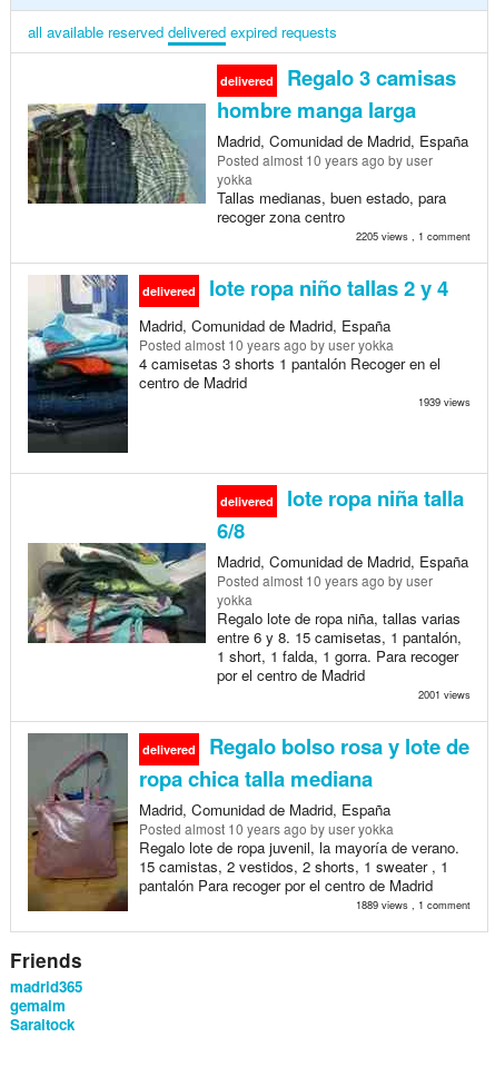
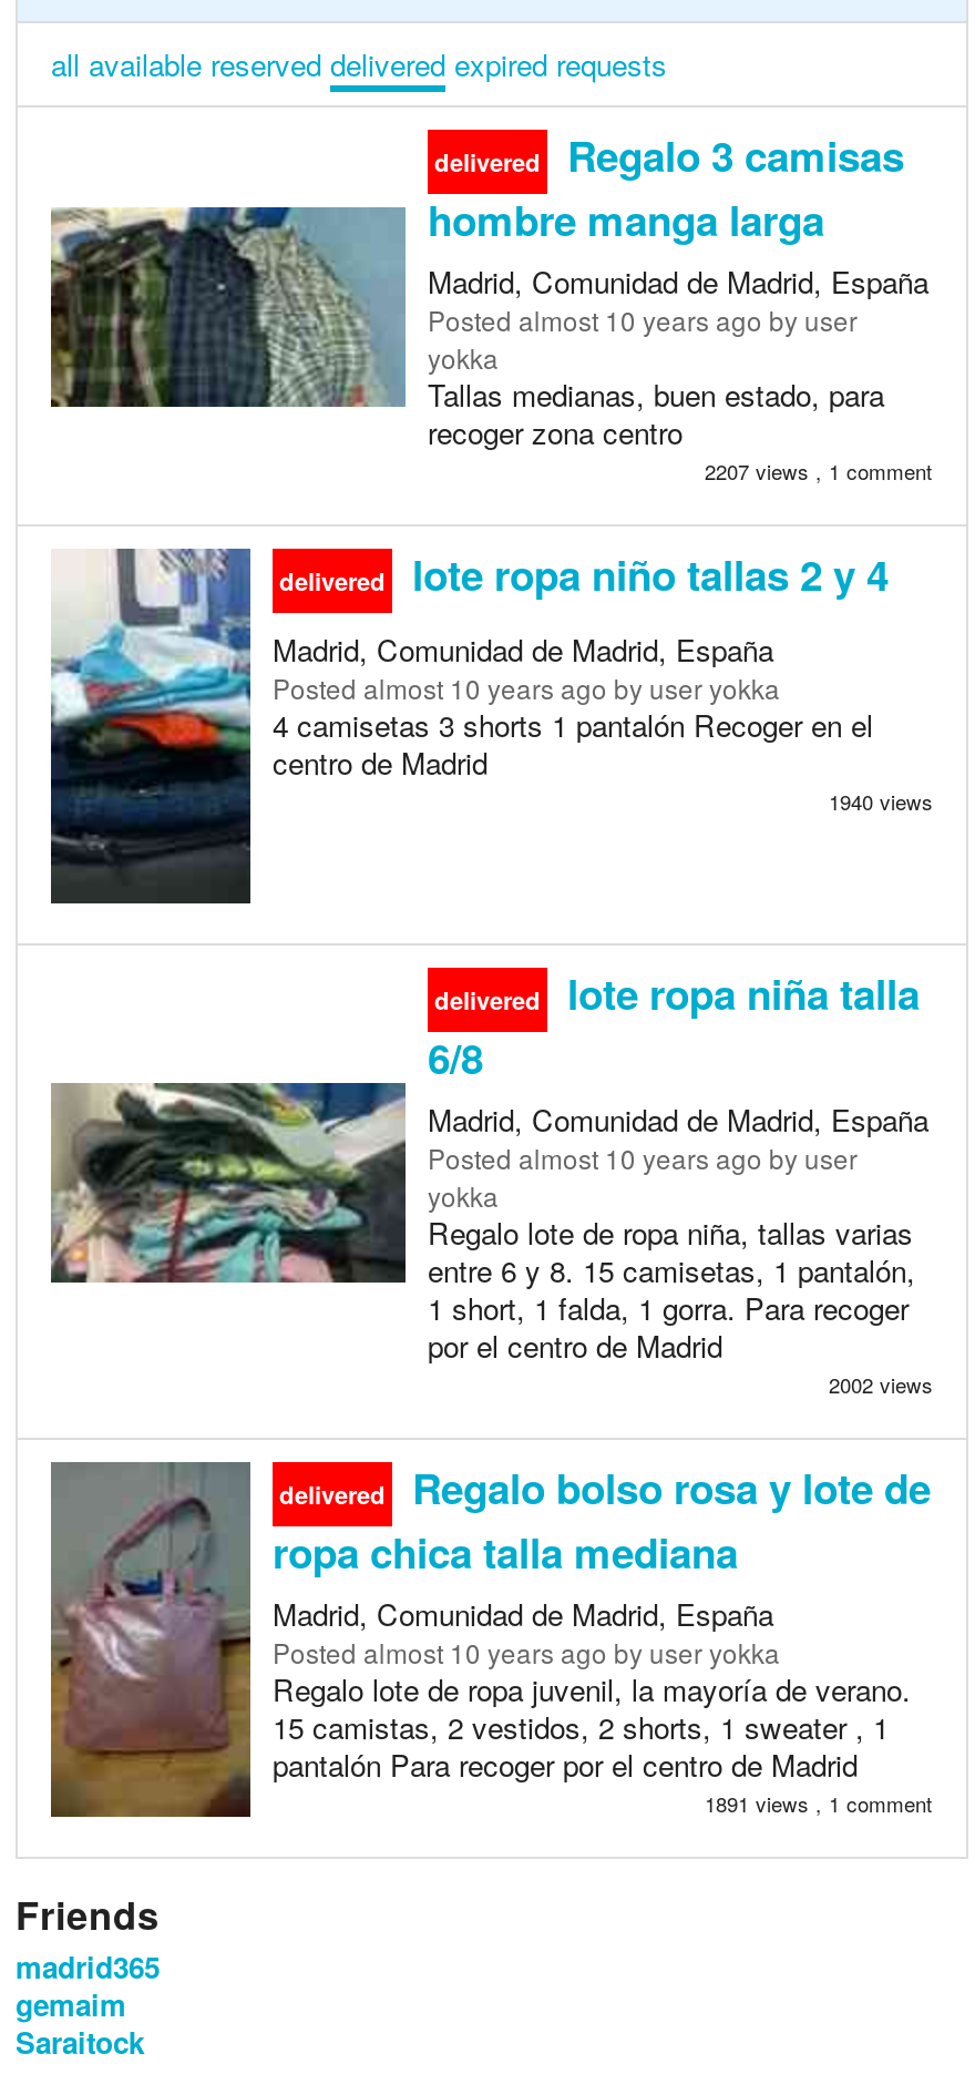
[356,228,471,243] 2205 views , 1 comment -> [705,454,933,486] 2207 views , 1 comment
[418,393,471,409] 1939 views -> [829,785,933,816] 1940 views
[418,686,471,702] 2001 views -> [829,1368,933,1399] 2002 views
[356,896,471,912] 1889 views , 1 comment -> [705,1787,933,1818] 1891 views , 1 comment

